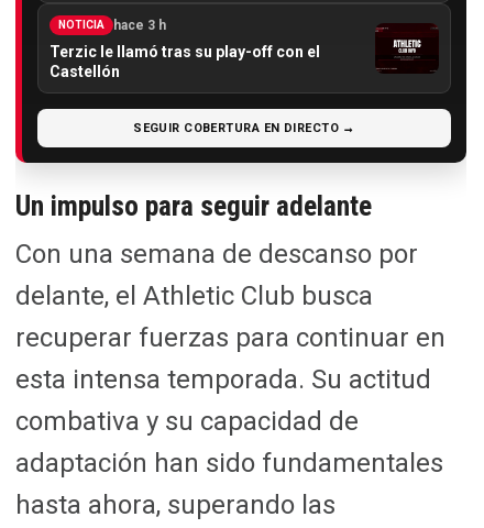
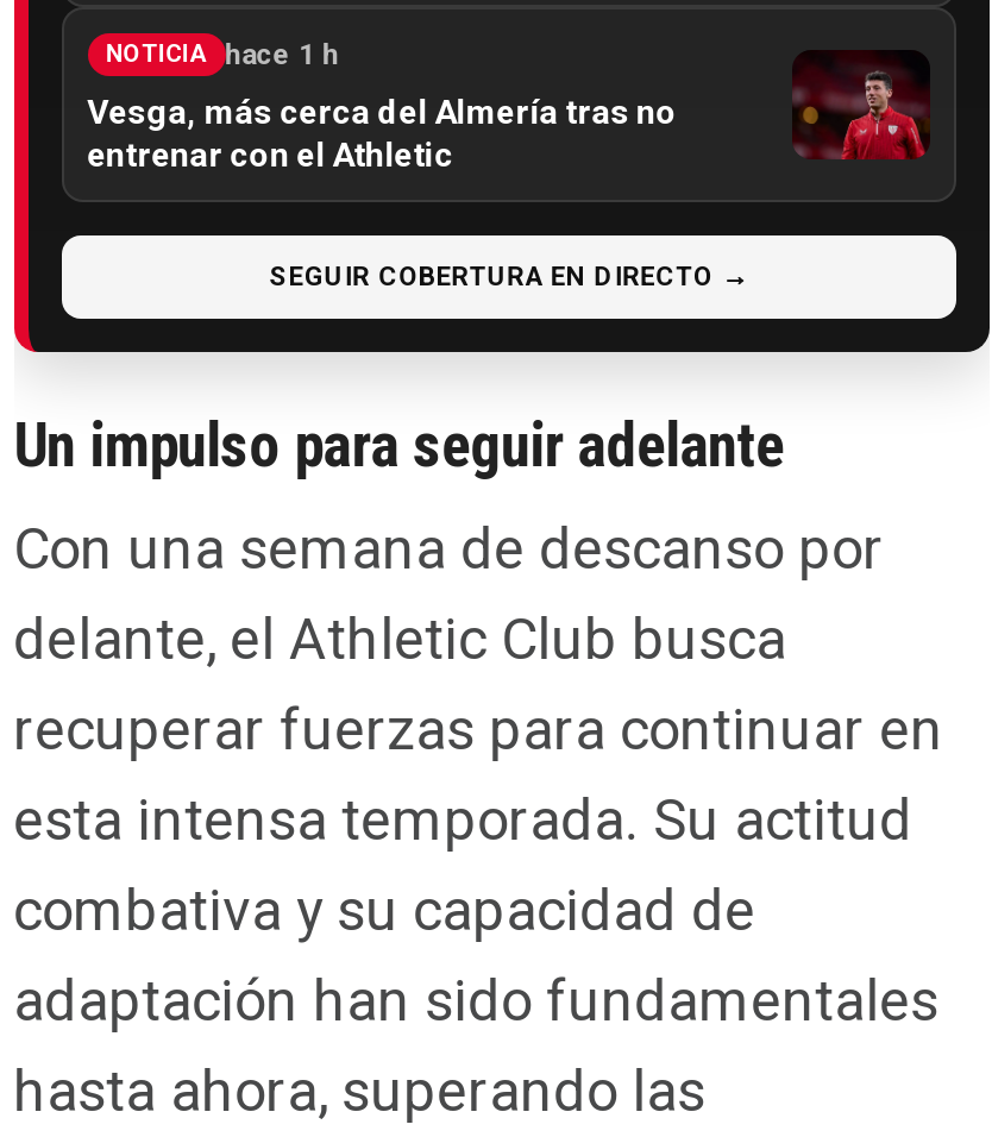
[58,18,166,33] NOTICIA hace 3 h -> [106,38,339,71] NOTICIA hace 1 h
[375,26,438,74] [image] -> [792,57,928,162] [image]
[49,43,320,80] Terzic le llamó tras su play-off con el | Castellón -> [87,93,677,174] Vesga, más cerca del Almería tras no | entrenar con el Athletic

